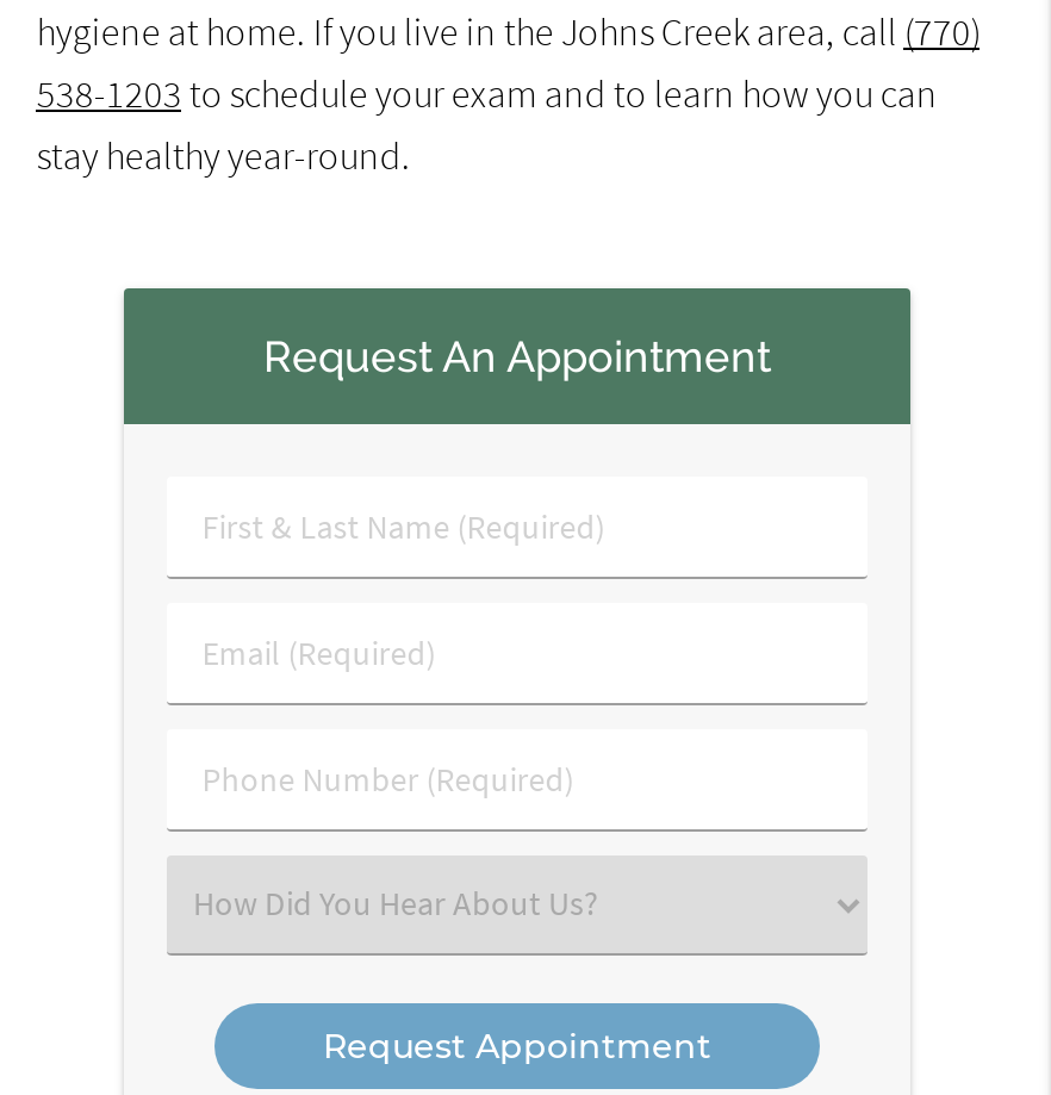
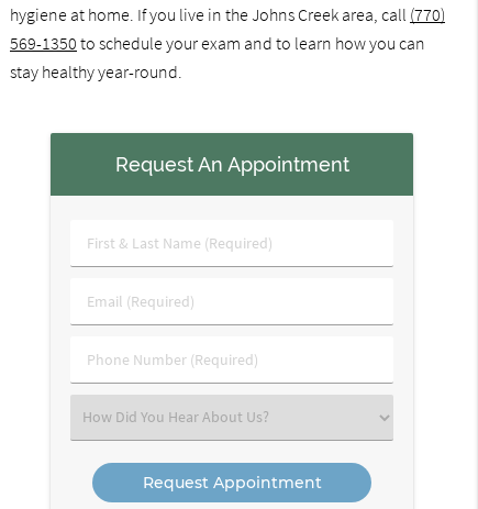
[37,70,938,118] 538-1203 to schedule your exam and to learn how you can -> [10,32,426,54] 569-1350 to schedule your exam and to learn how you can

